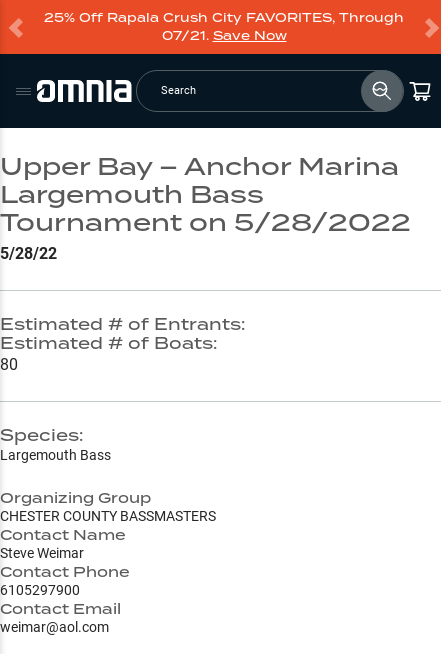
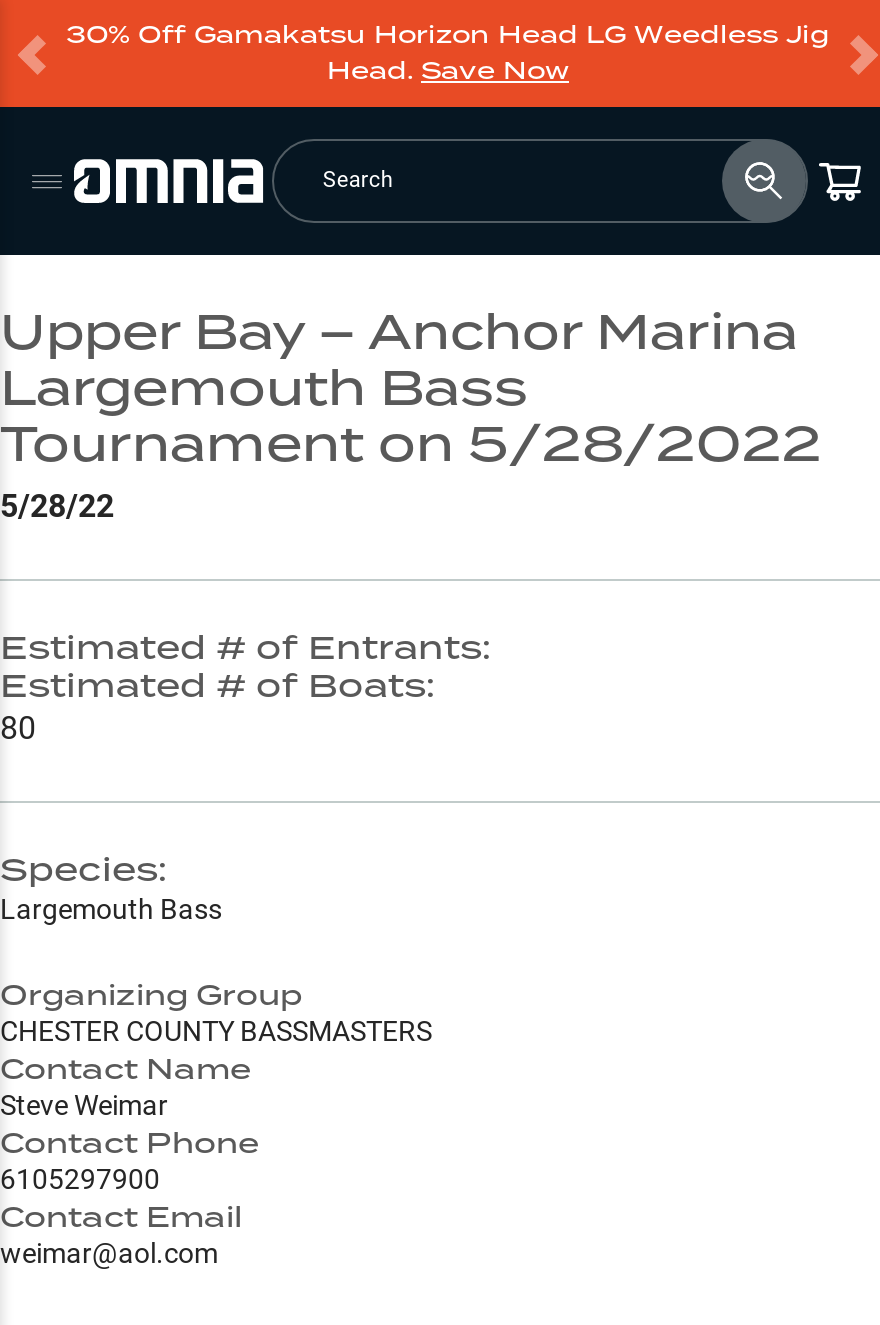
[44,9,404,44] 25% Off Rapala Crush City FAVORITES, Through | 07/21. Save Now -> [66,17,830,87] 30% Off Gamakatsu Horizon Head LG Weedless Jig | Head. Save Now

